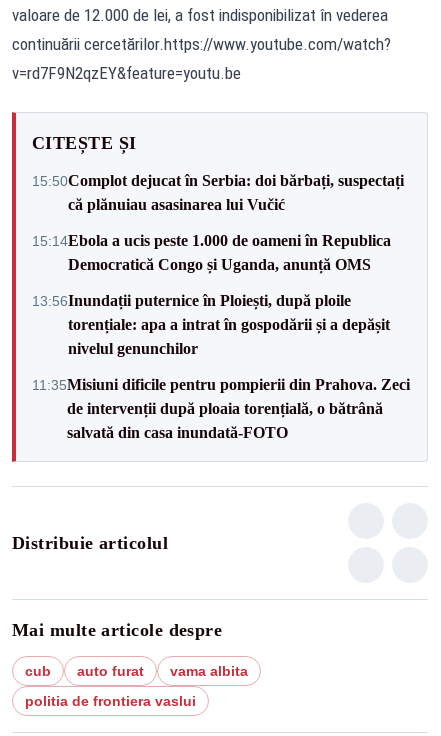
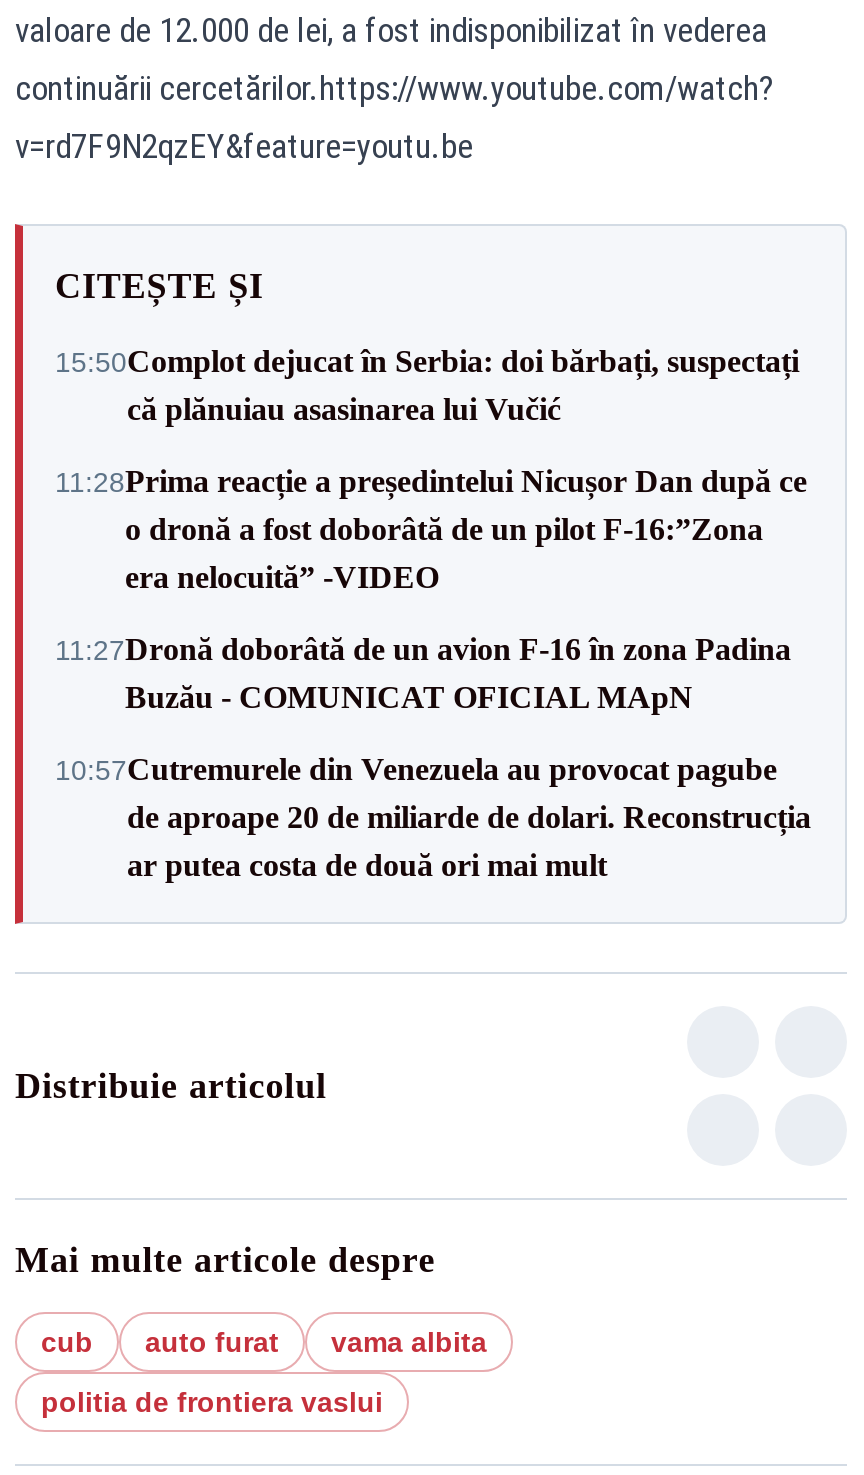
[32,232,391,273] 15:14Ebola a ucis peste 1.000 de oameni în Republica | Democratică Congo și Uganda, anunță OMS -> [55,464,807,594] 11:28Prima reacție a președintelui Nicușor Dan după ce | o dronă a fost doborâtă de un pilot F-16:”Zona | era nelocuită” -VIDEO
[32,292,390,357] 13:56Inundații puternice în Ploiești, după ploile | torențiale: apa a intrat în gospodării și a depășit | nivelul genunchilor -> [55,632,791,714] 11:27Dronă doborâtă de un avion F‑16 în zona Padina | Buzău - COMUNICAT OFICIAL MApN
[32,376,410,441] 11:35Misiuni dificile pentru pompierii din Prahova. Zeci | de intervenții după ploaia torențială, o bătrână | salvată din casa inundată-FOTO -> [55,752,811,882] 10:57Cutremurele din Venezuela au provocat pagube | de aproape 20 de miliarde de dolari. Reconstrucția | ar putea costa de două ori mai mult

